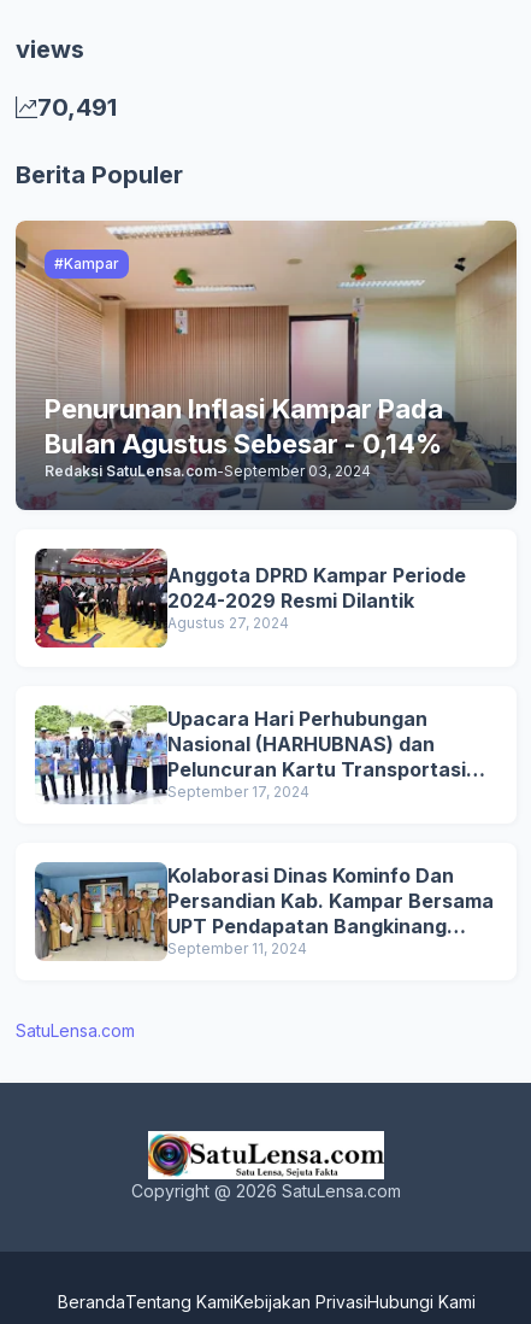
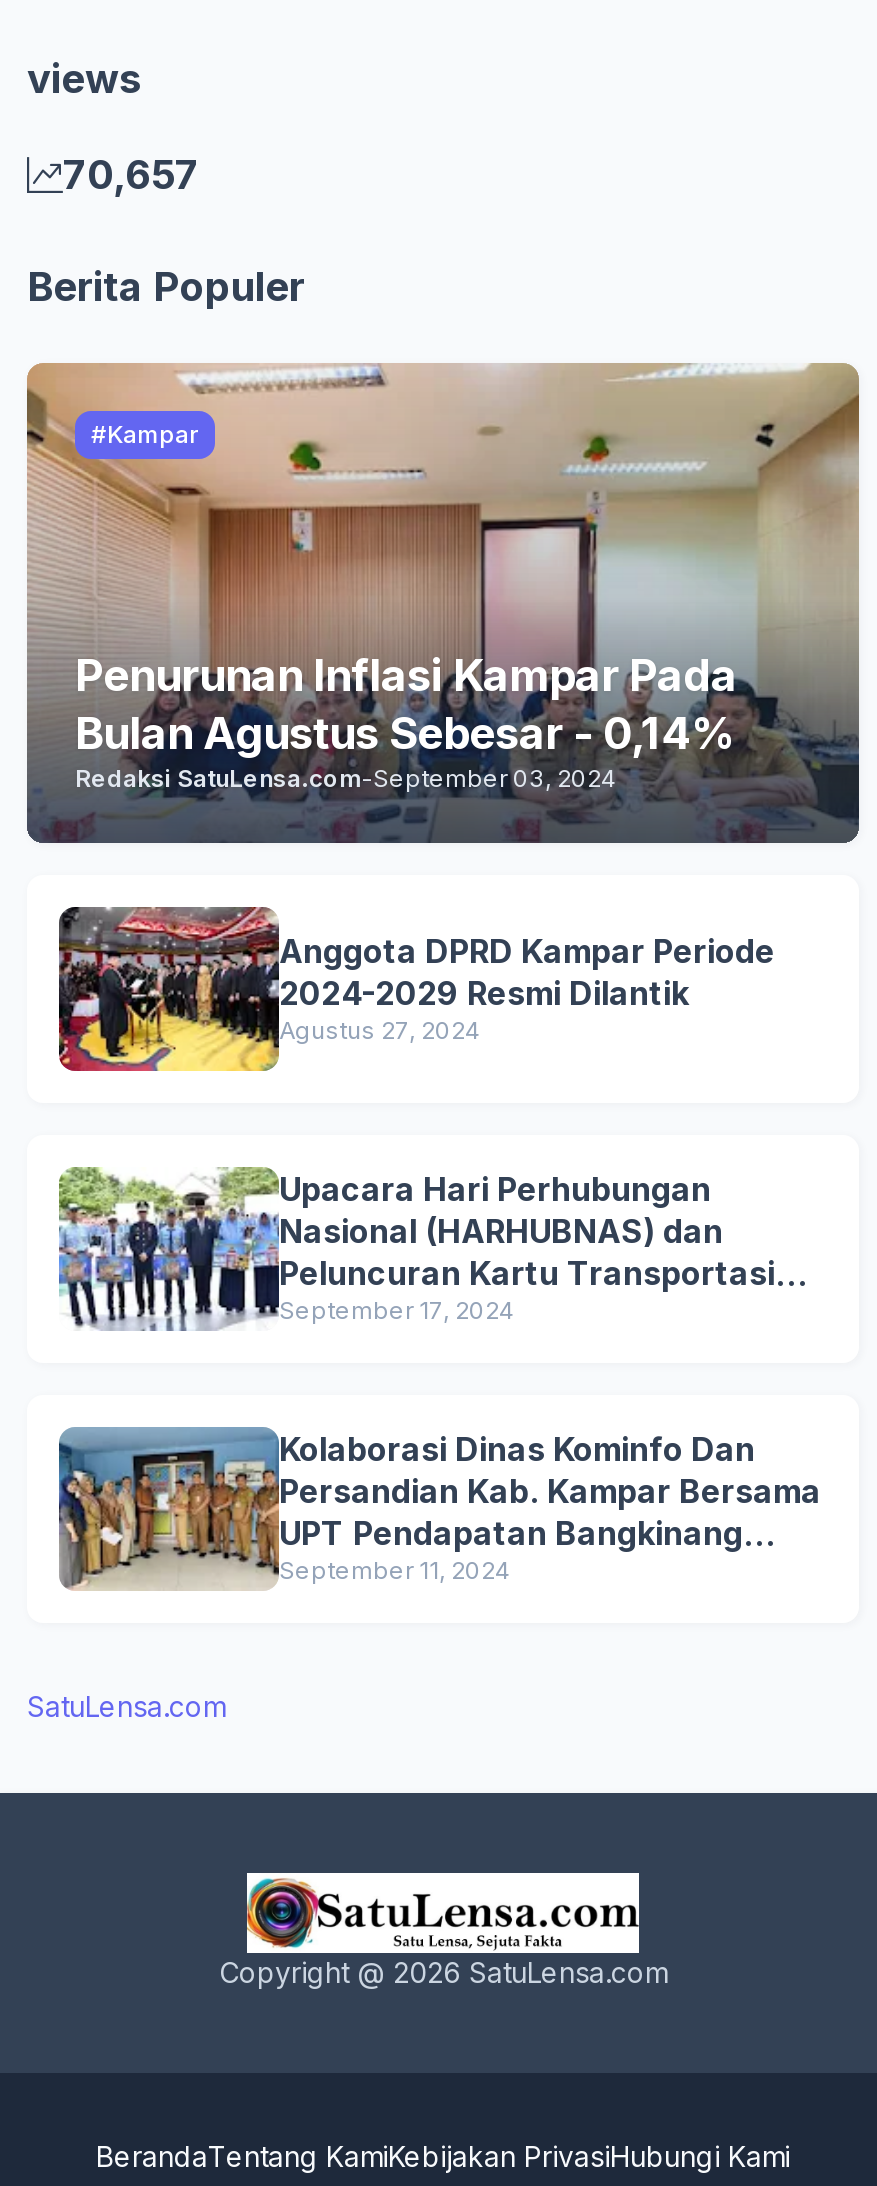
[37,93,117,122] 70,491 -> [63,151,199,199] 70,657

